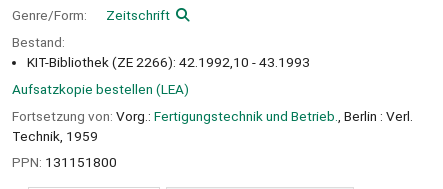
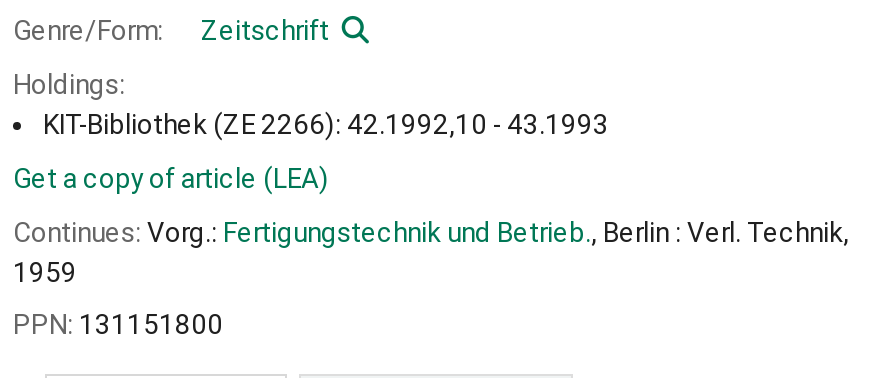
[12,34,65,50] Bestand: -> [13,68,125,100] Holdings:
[12,81,189,97] Aufsatzkopie bestellen (LEA) -> [13,162,329,194] Get a copy of article (LEA)
[12,107,413,143] Fortsetzung von: Vorg.: Fertigungstechnik und Betrieb., Berlin : Verl. | Technik, 1959 -> [13,215,849,287] Continues: Vorg.: Fertigungstechnik und Betrieb., Berlin : Verl. Technik, | 1959

